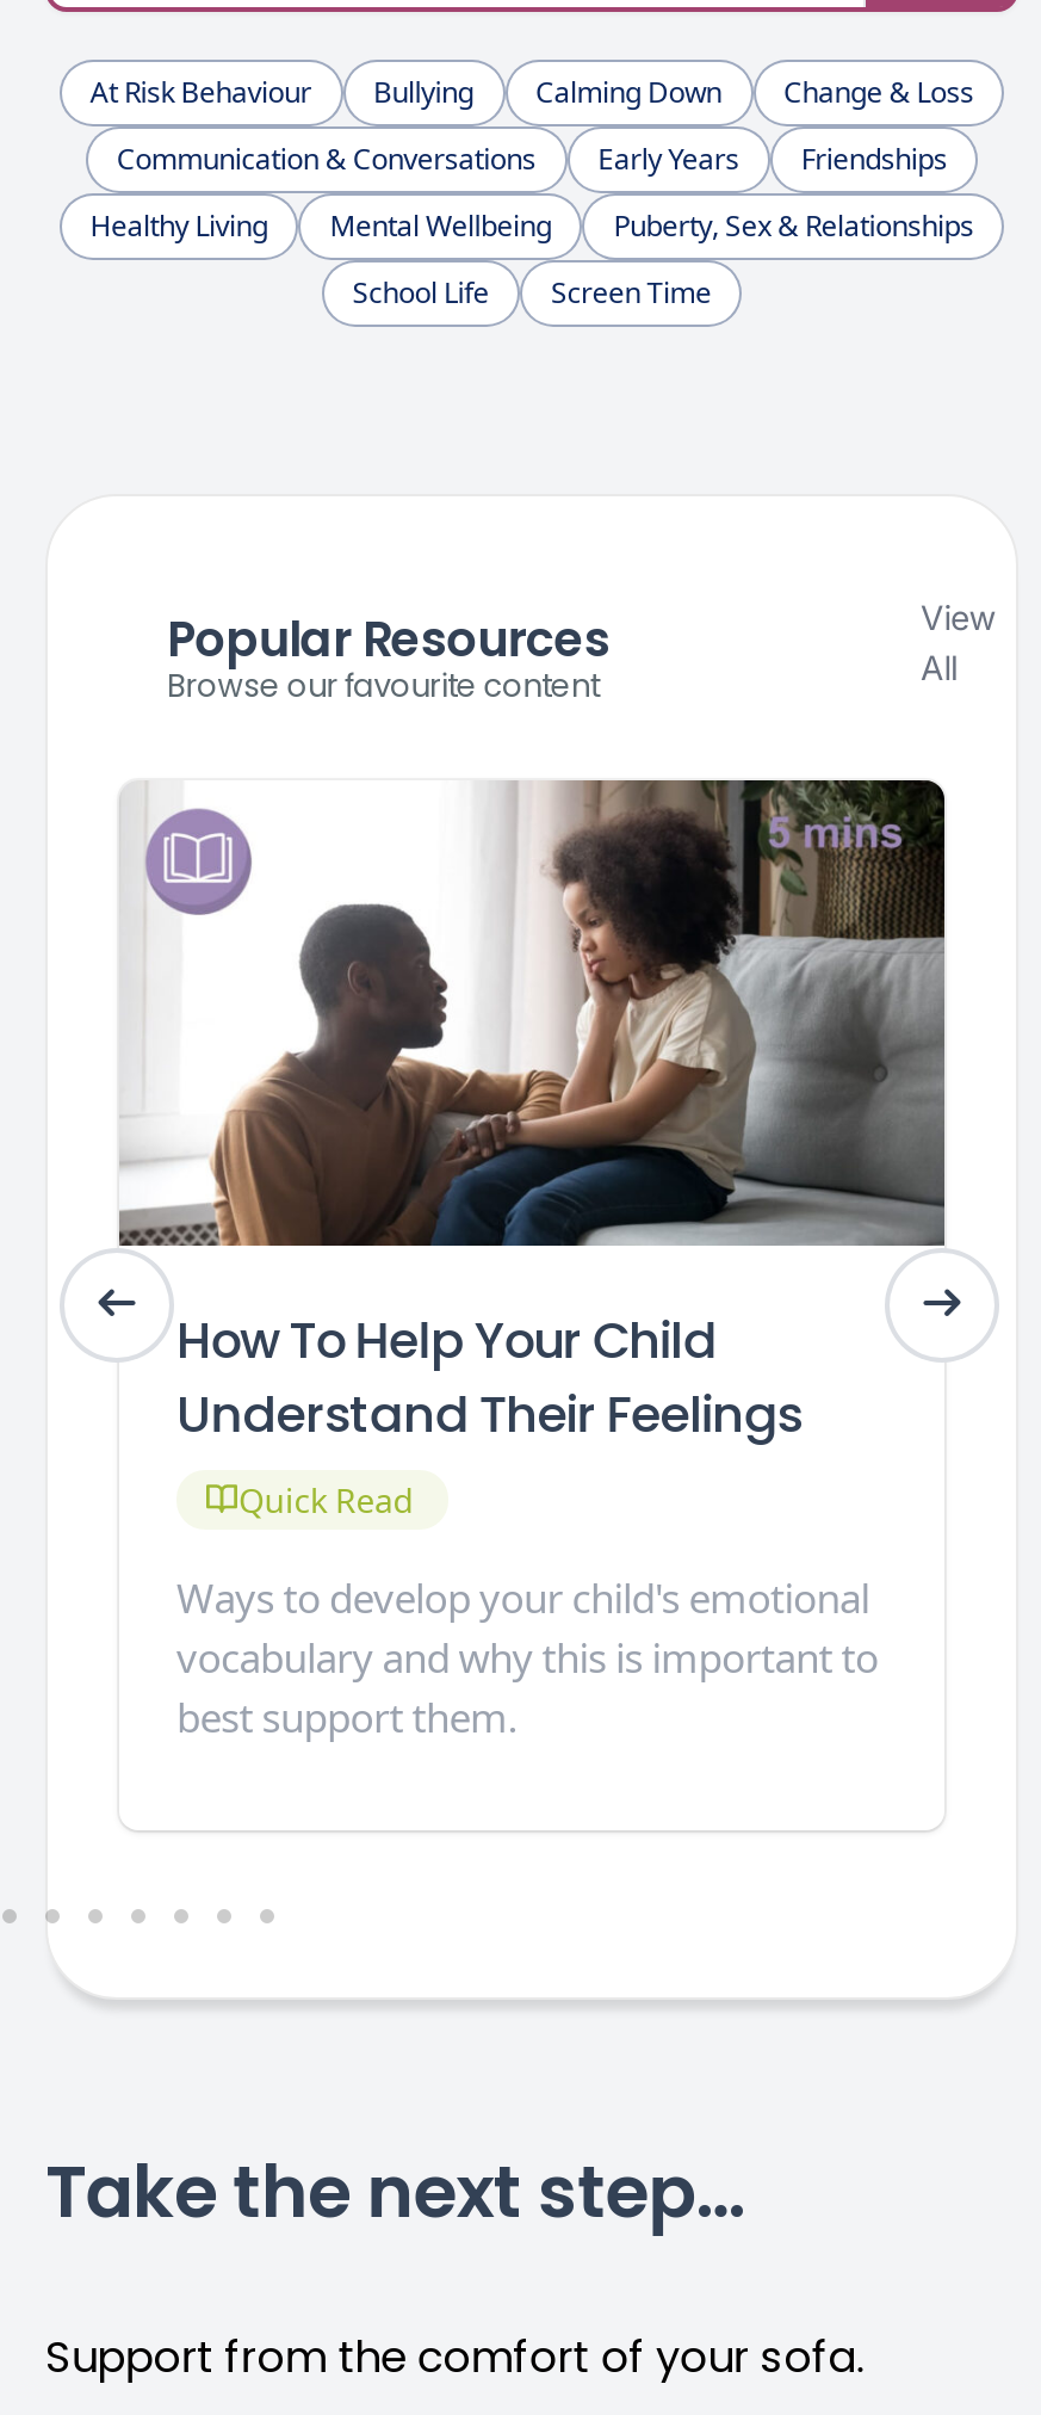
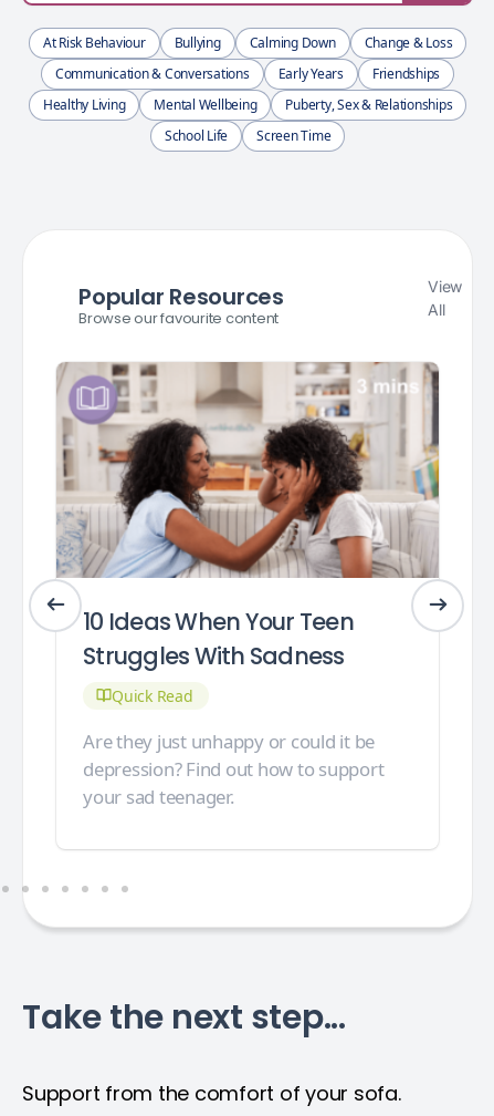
[119,778,947,1447] [image] | How To Help Your Child | Understand Their Feelings -> [56,361,440,672] [image] | 10 Ideas When Your Teen | Struggles With Sadness
[176,1569,878,1743] Ways to develop your child's emotional | vocabulary and why this is important to | best support them. -> [83,728,384,809] Are they just unhappy or could it be | depression? Find out how to support | your sad teenager.

